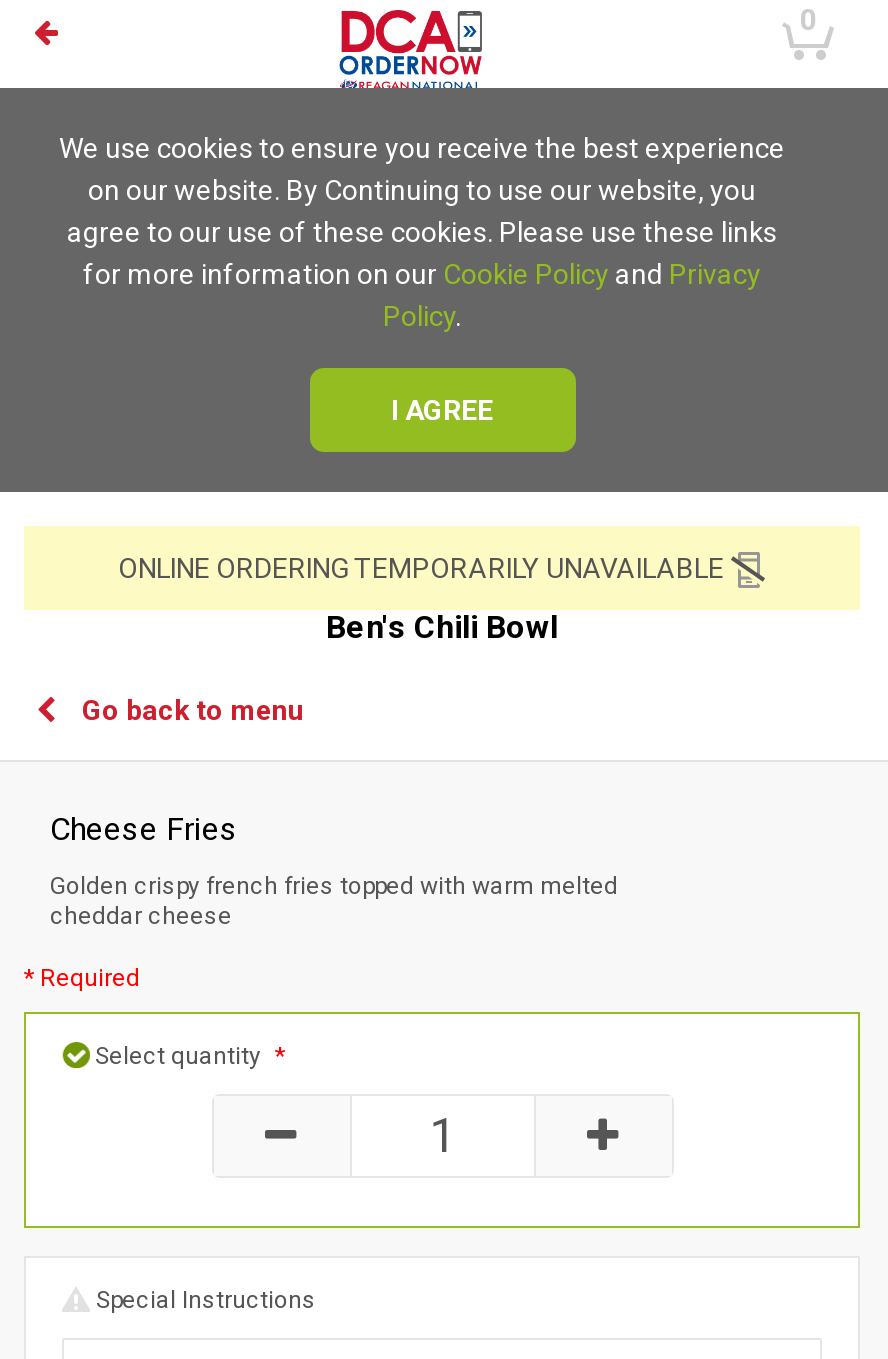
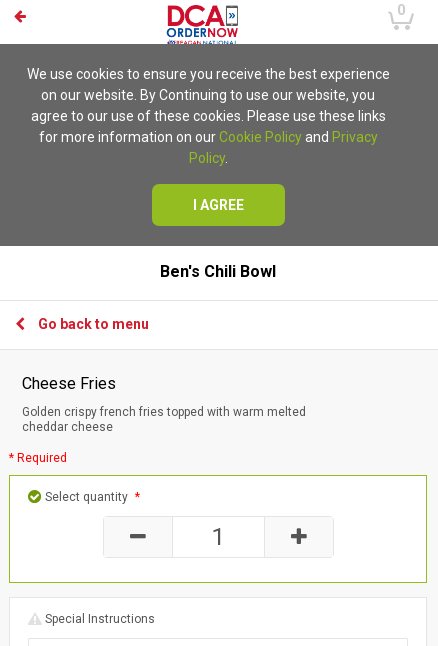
[118,552,724,584] ONLINE ORDERING TEMPORARILY UNAVAILABLE -> none

